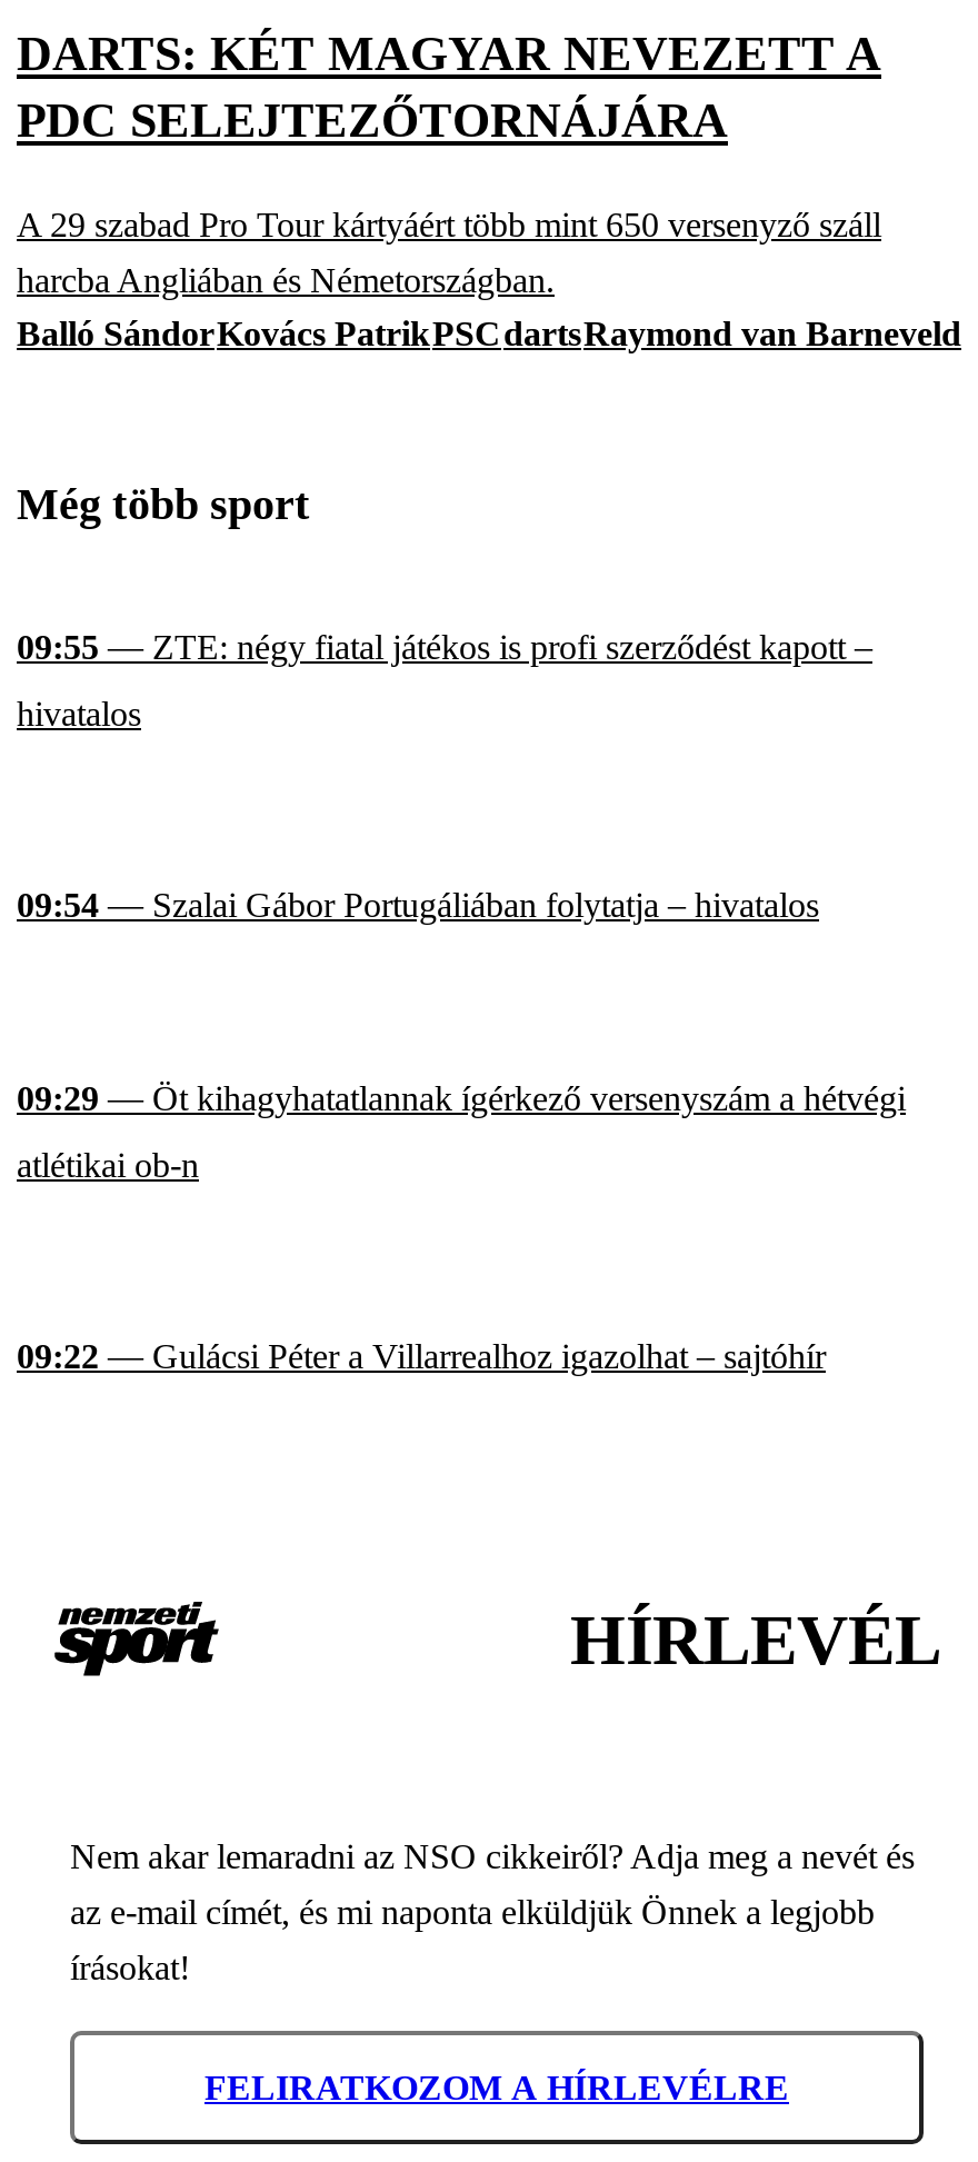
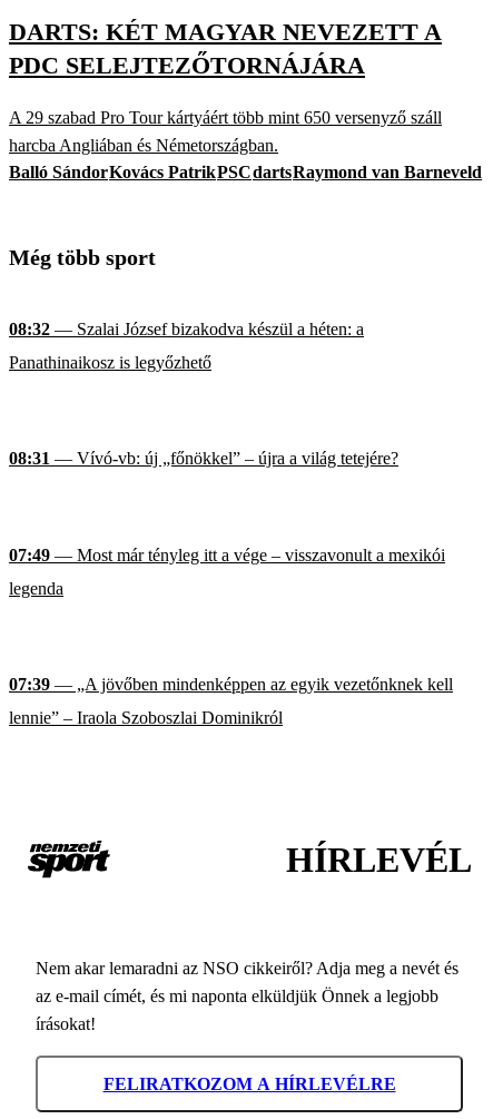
[17,628,872,732] 09:55 — ZTE: négy fiatal játékos is profi szerződést kapott – | hivatalos -> [9,319,364,372] 08:32 — Szalai József bizakodva készül a héten: a | Panathinaikosz is legyőzhető
[17,887,819,925] 09:54 — Szalai Gábor Portugáliában folytatja – hivatalos -> [9,449,398,468] 08:31 — Vívó-vb: új „főnökkel” – újra a világ tetejére?
[17,1079,906,1184] 09:29 — Öt kihagyhatatlannak ígérkező versenyszám a hétvégi | atlétikai ob-n -> [9,545,445,598] 07:49 — Most már tényleg itt a vége – visszavonult a mexikói | legenda
[17,1338,826,1376] 09:22 — Gulácsi Péter a Villarrealhoz igazolhat – sajtóhír -> [9,675,453,728] 07:39 — „A jövőben mindenképpen az egyik vezetőnknek kell | lennie” – Iraola Szoboszlai Dominikról

